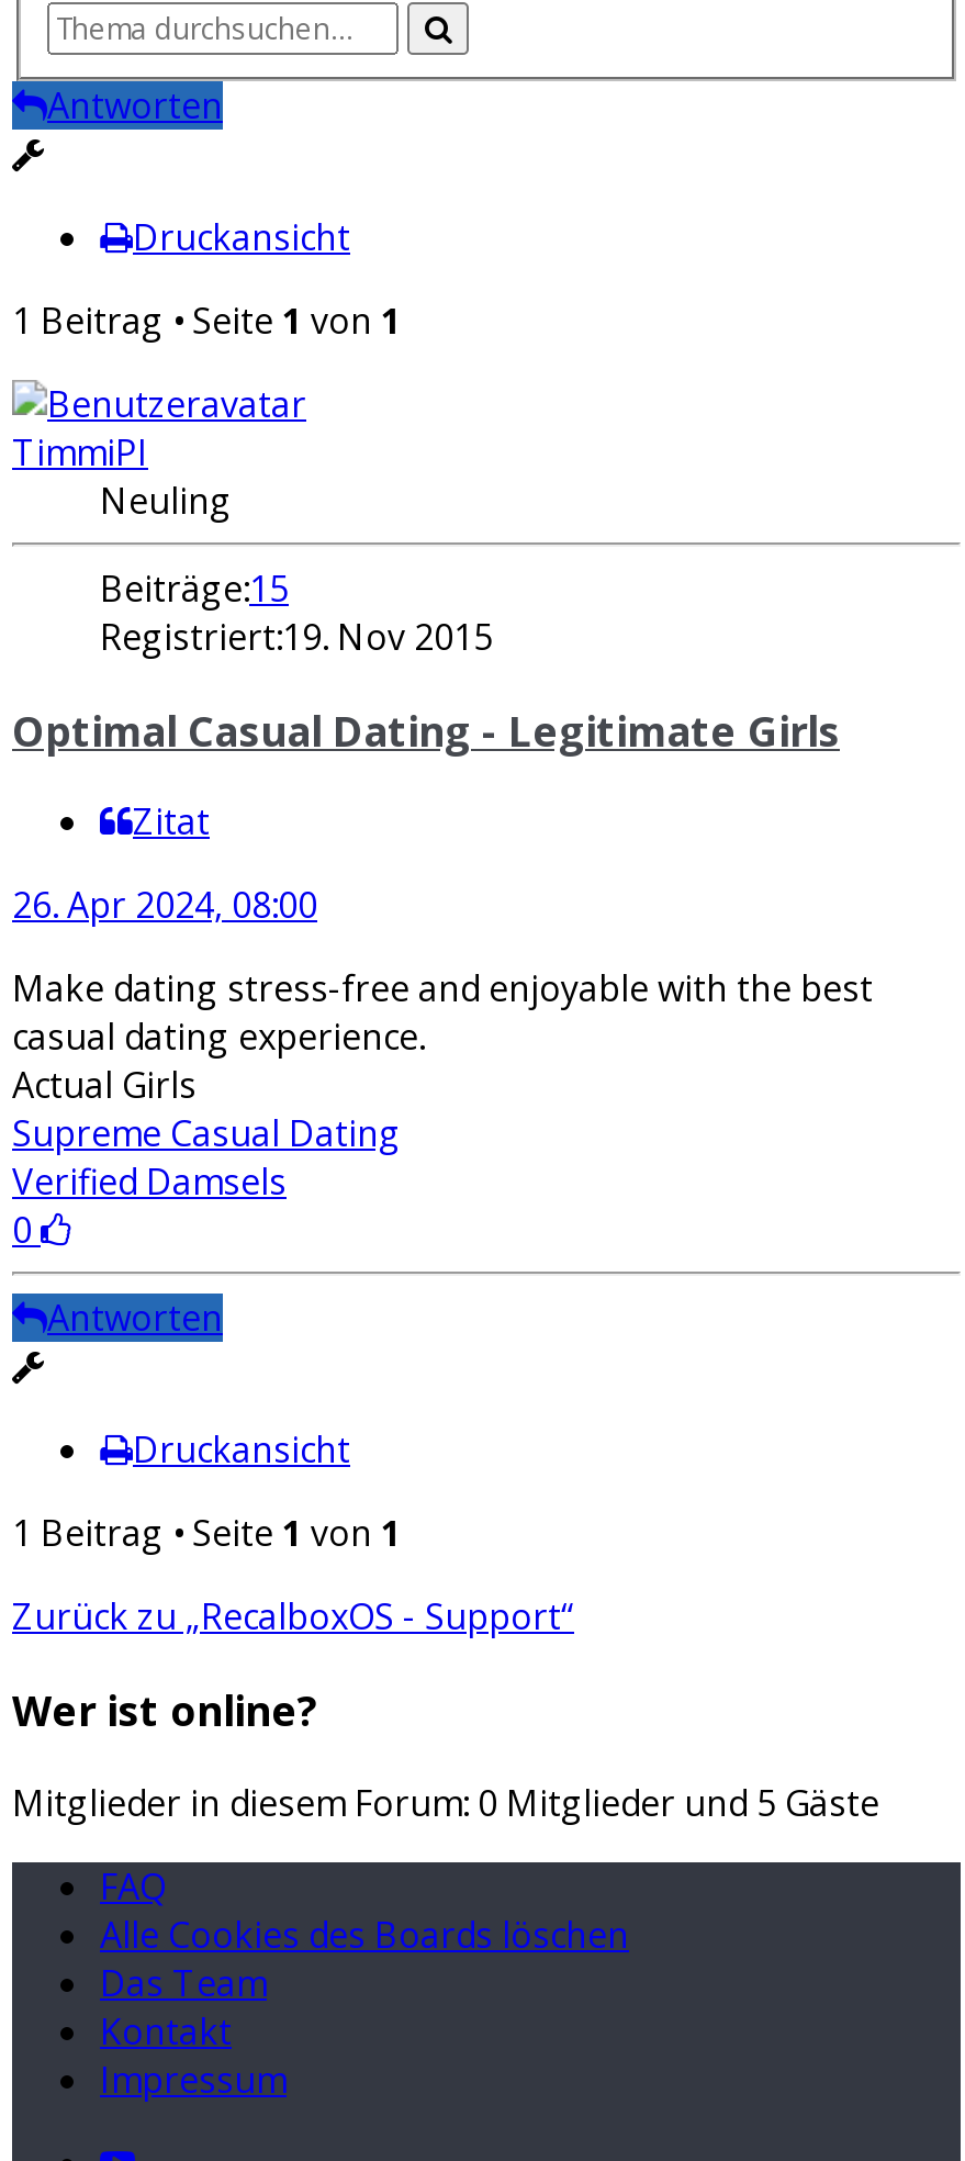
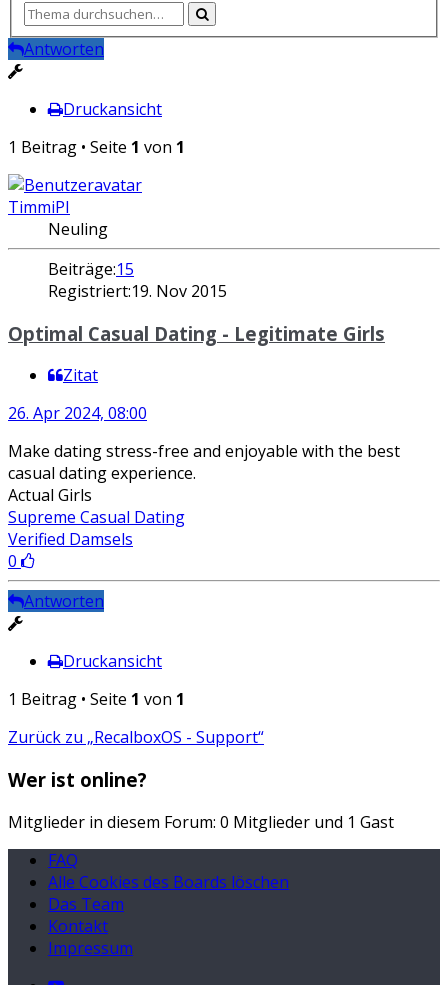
[12,1779,879,1827] Mitglieder in diesem Forum: 0 Mitglieder und 5 Gäste -> [8,811,394,833] Mitglieder in diesem Forum: 0 Mitglieder und 1 Gast

